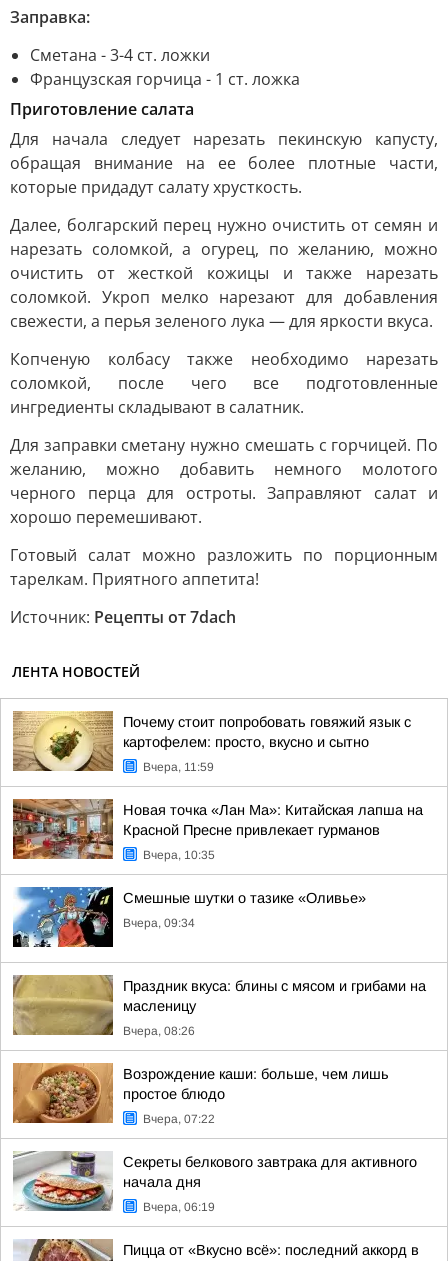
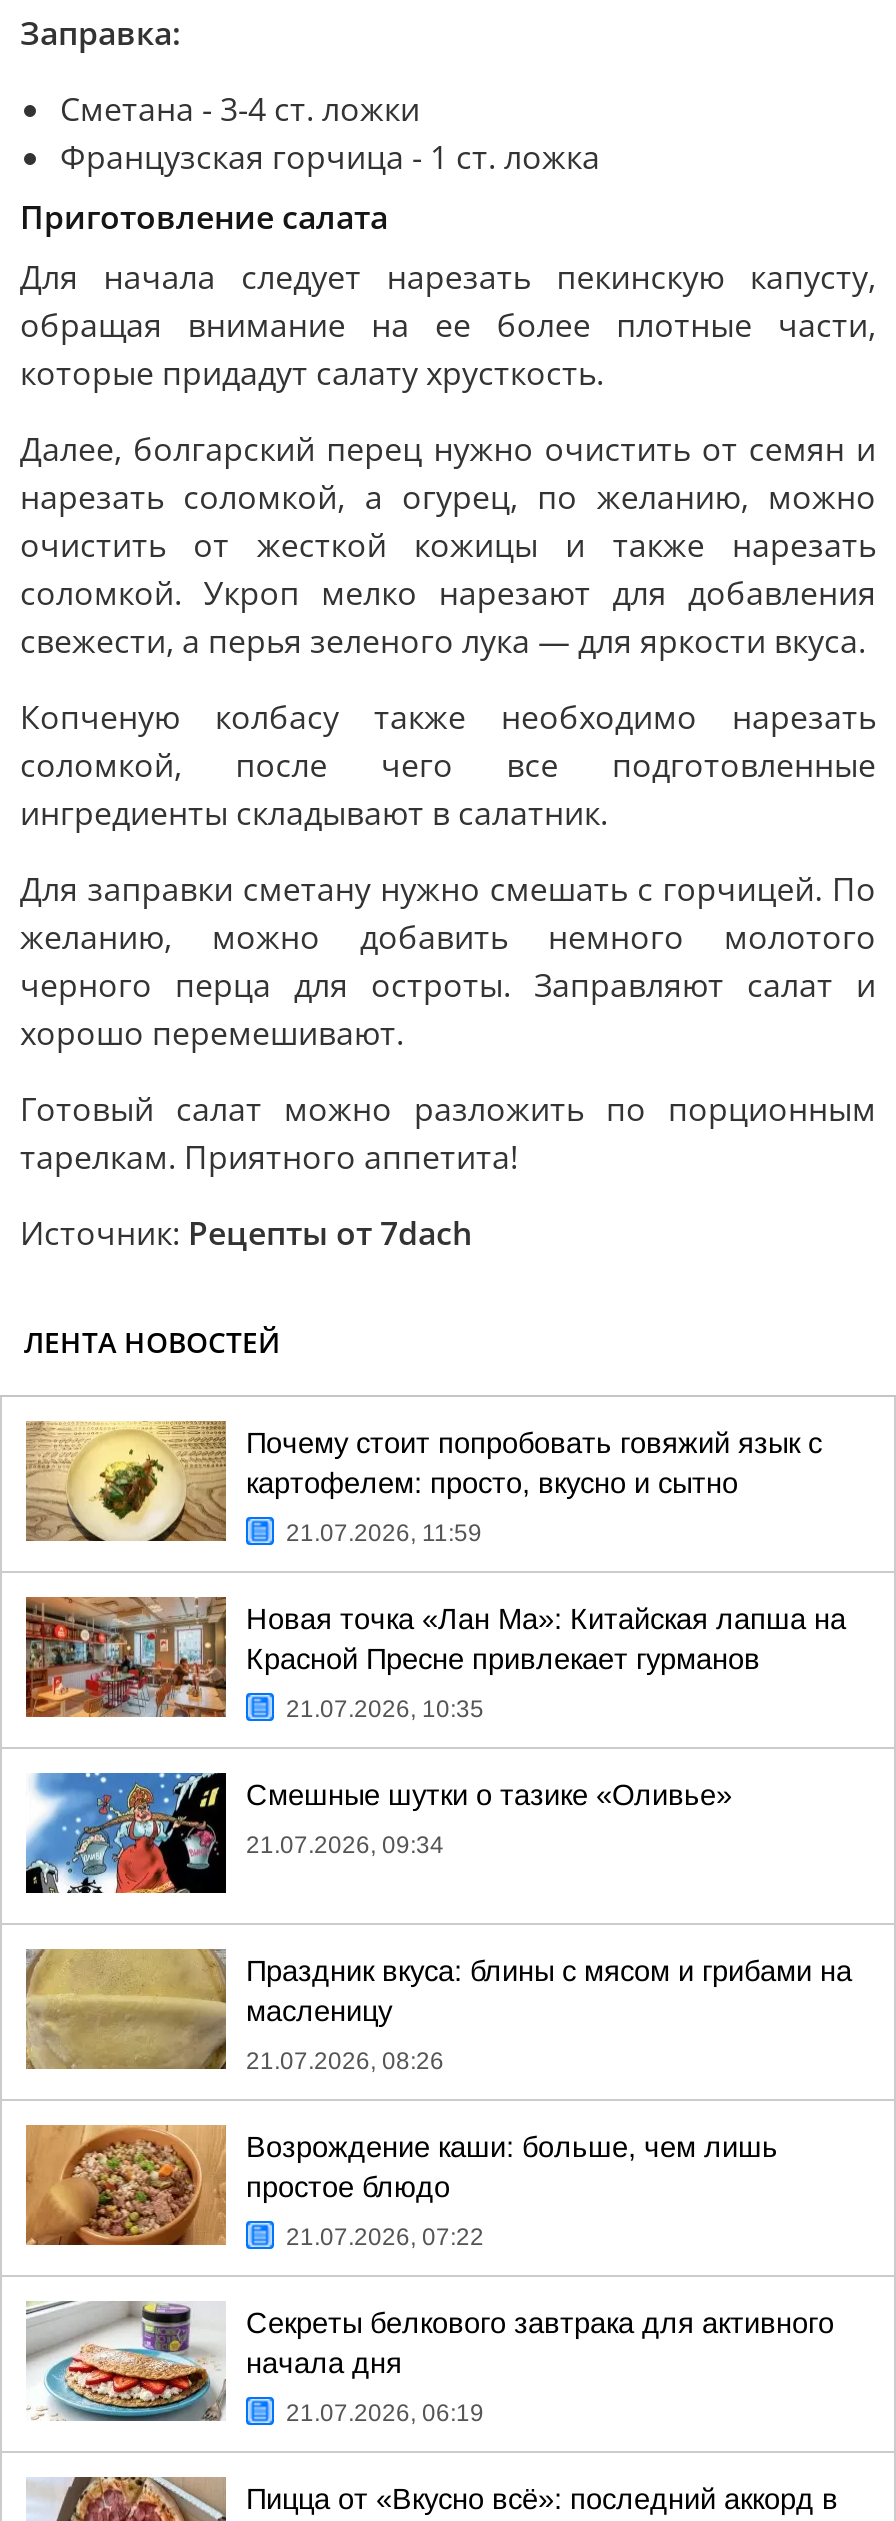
[143,760,214,774] Вчера, 11:59 -> [286,1519,482,1547] 21.07.2026, 11:59
[143,848,215,862] Вчера, 10:35 -> [286,1695,484,1723] 21.07.2026, 10:35
[123,916,195,930] Вчера, 09:34 -> [246,1831,444,1859] 21.07.2026, 09:34
[123,1024,195,1038] Вчера, 08:26 -> [246,2047,444,2075] 21.07.2026, 08:26
[143,1112,215,1126] Вчера, 07:22 -> [286,2223,484,2251] 21.07.2026, 07:22
[143,1200,215,1214] Вчера, 06:19 -> [286,2399,484,2427] 21.07.2026, 06:19

